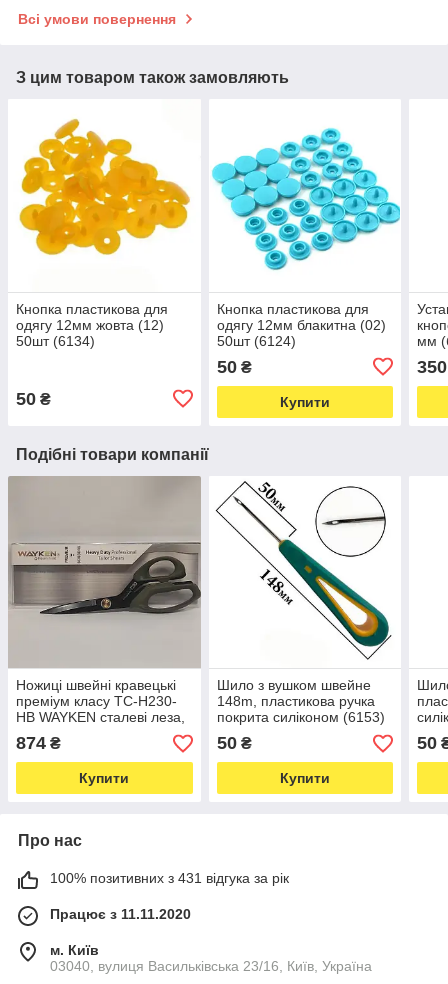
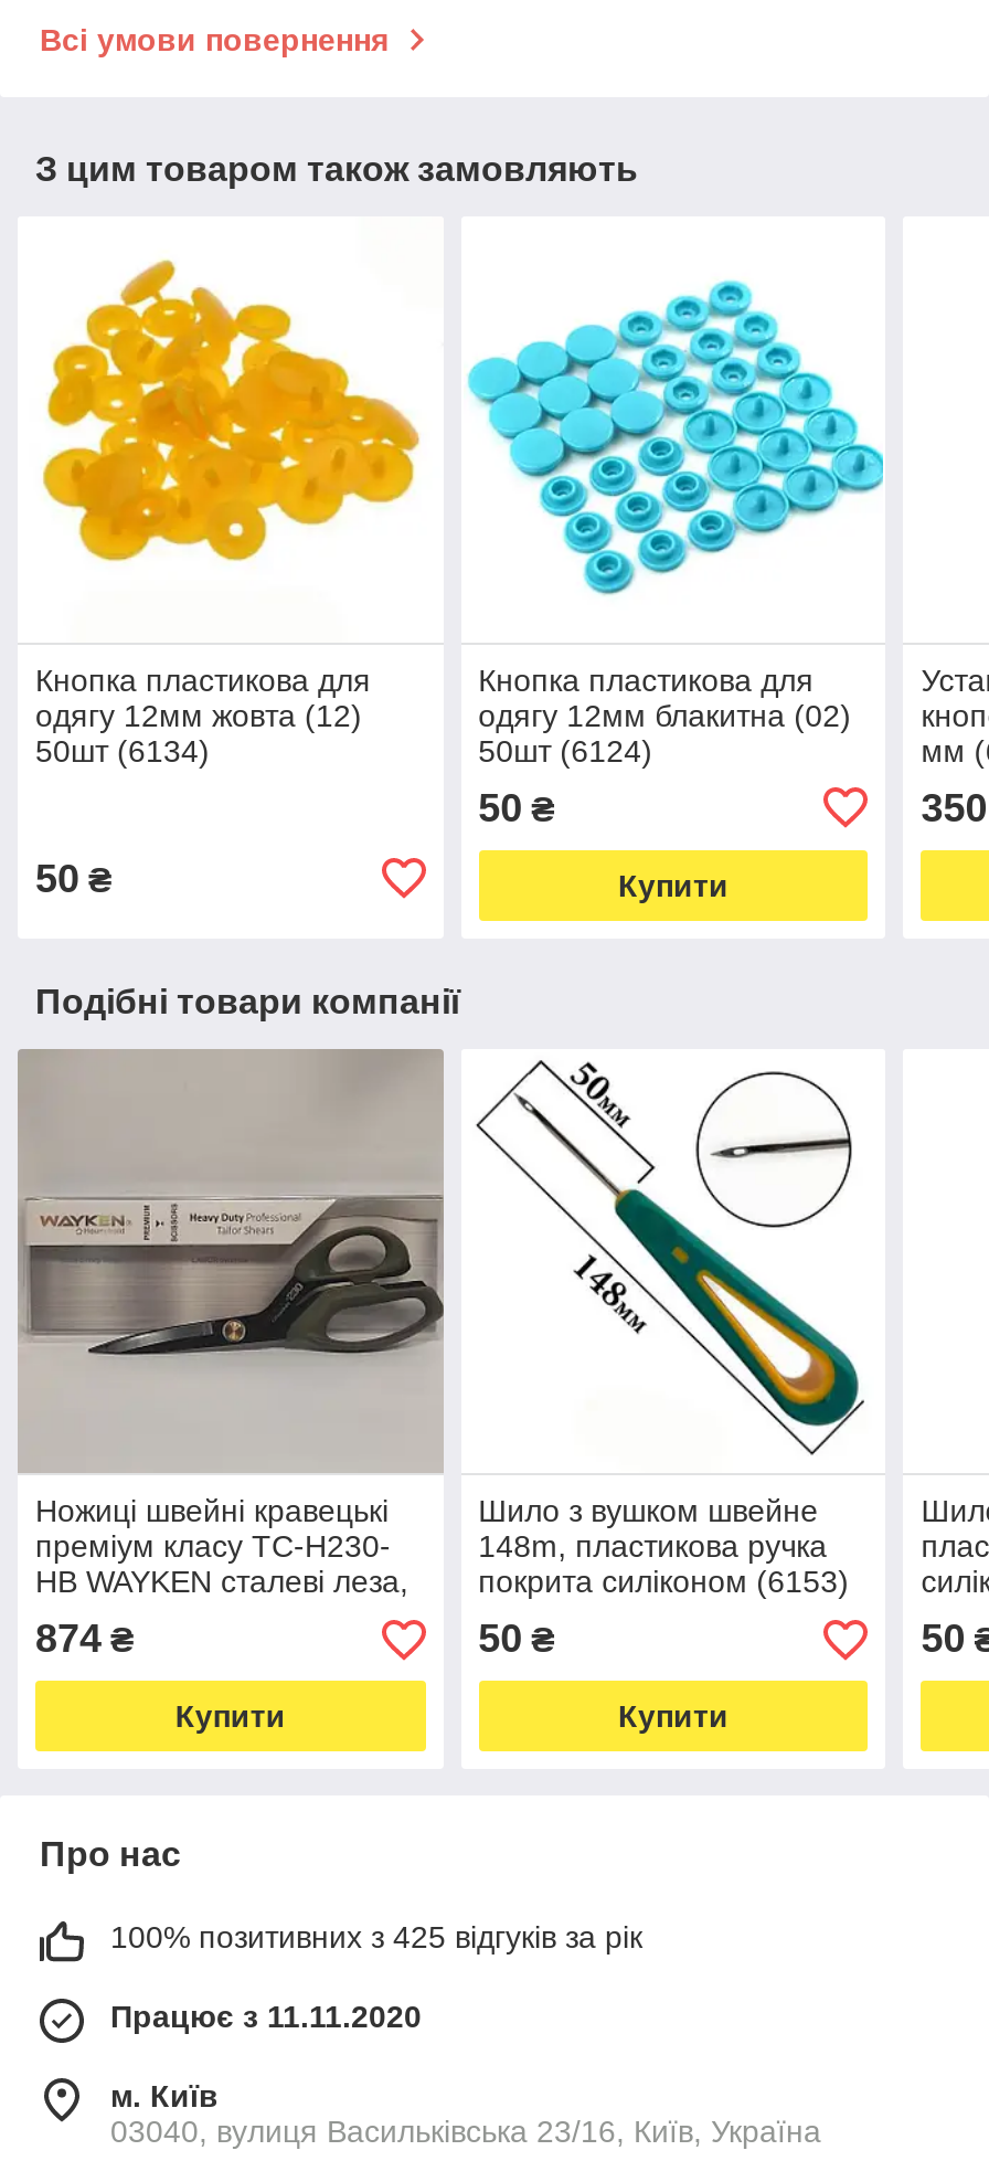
[50,870,289,886] 100% позитивних з 431 відгука за рік -> [110,1920,642,1956] 100% позитивних з 425 відгуків за рік

